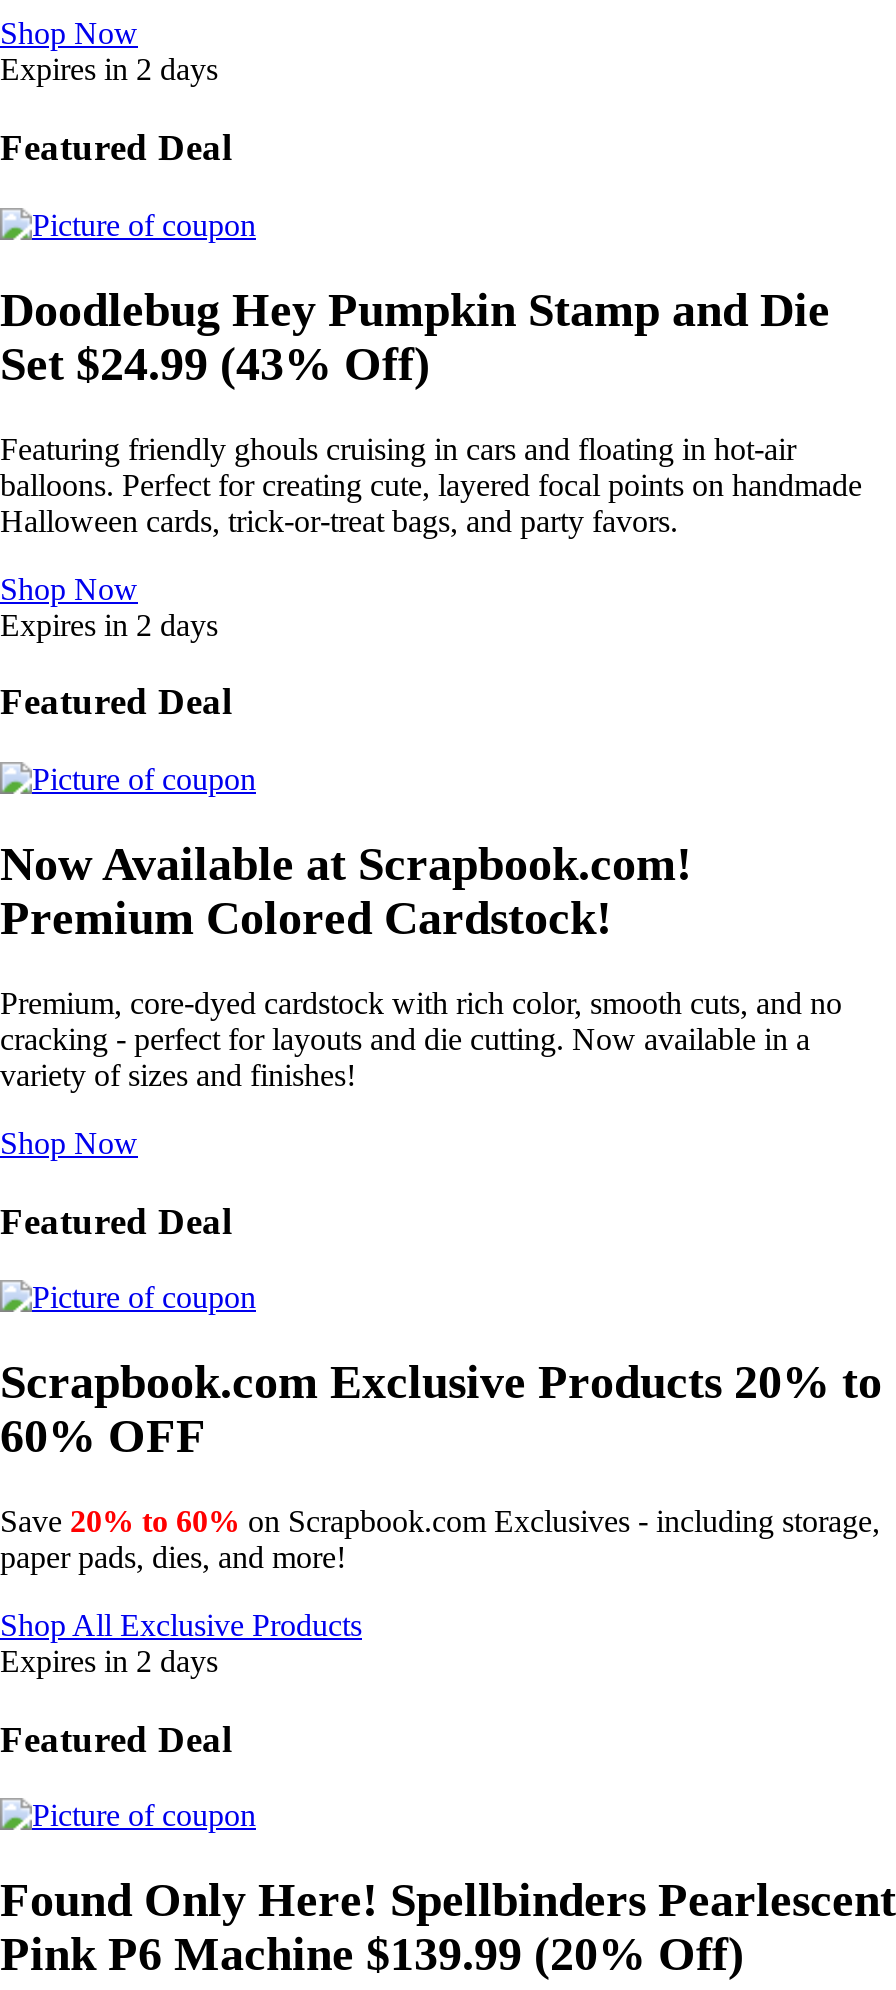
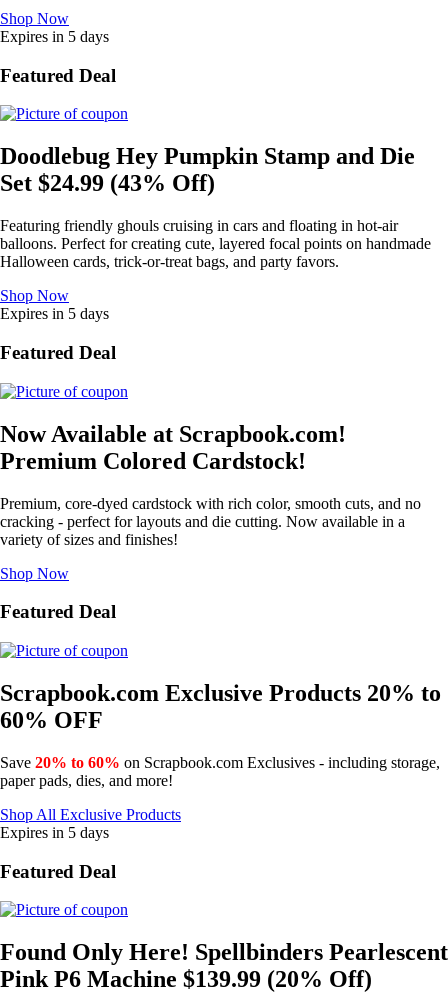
[0,52,218,86] Expires in 2 days -> [0,28,109,45] Expires in 5 days
[0,607,218,641] Expires in 2 days -> [0,305,109,322] Expires in 5 days
[0,1644,218,1678] Expires in 2 days -> [0,824,109,841] Expires in 5 days

